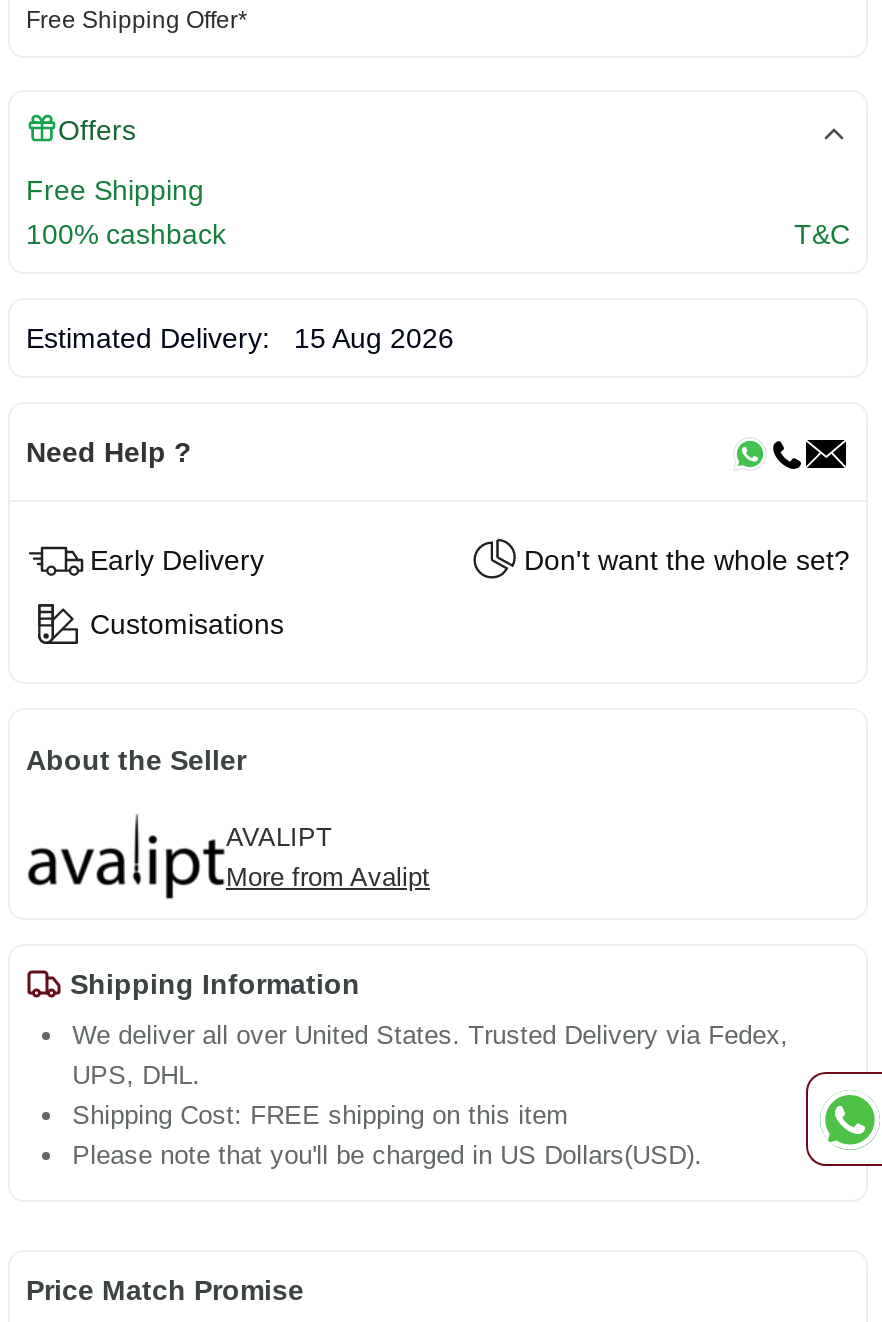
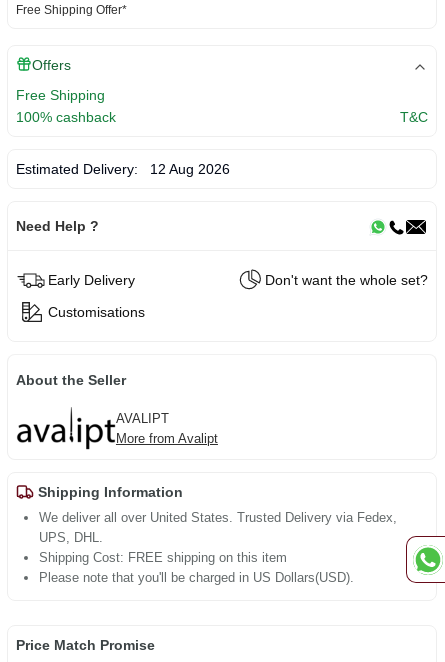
[26,323,454,355] Estimated Delivery: 15 Aug 2026 -> [16,161,230,177] Estimated Delivery: 12 Aug 2026

